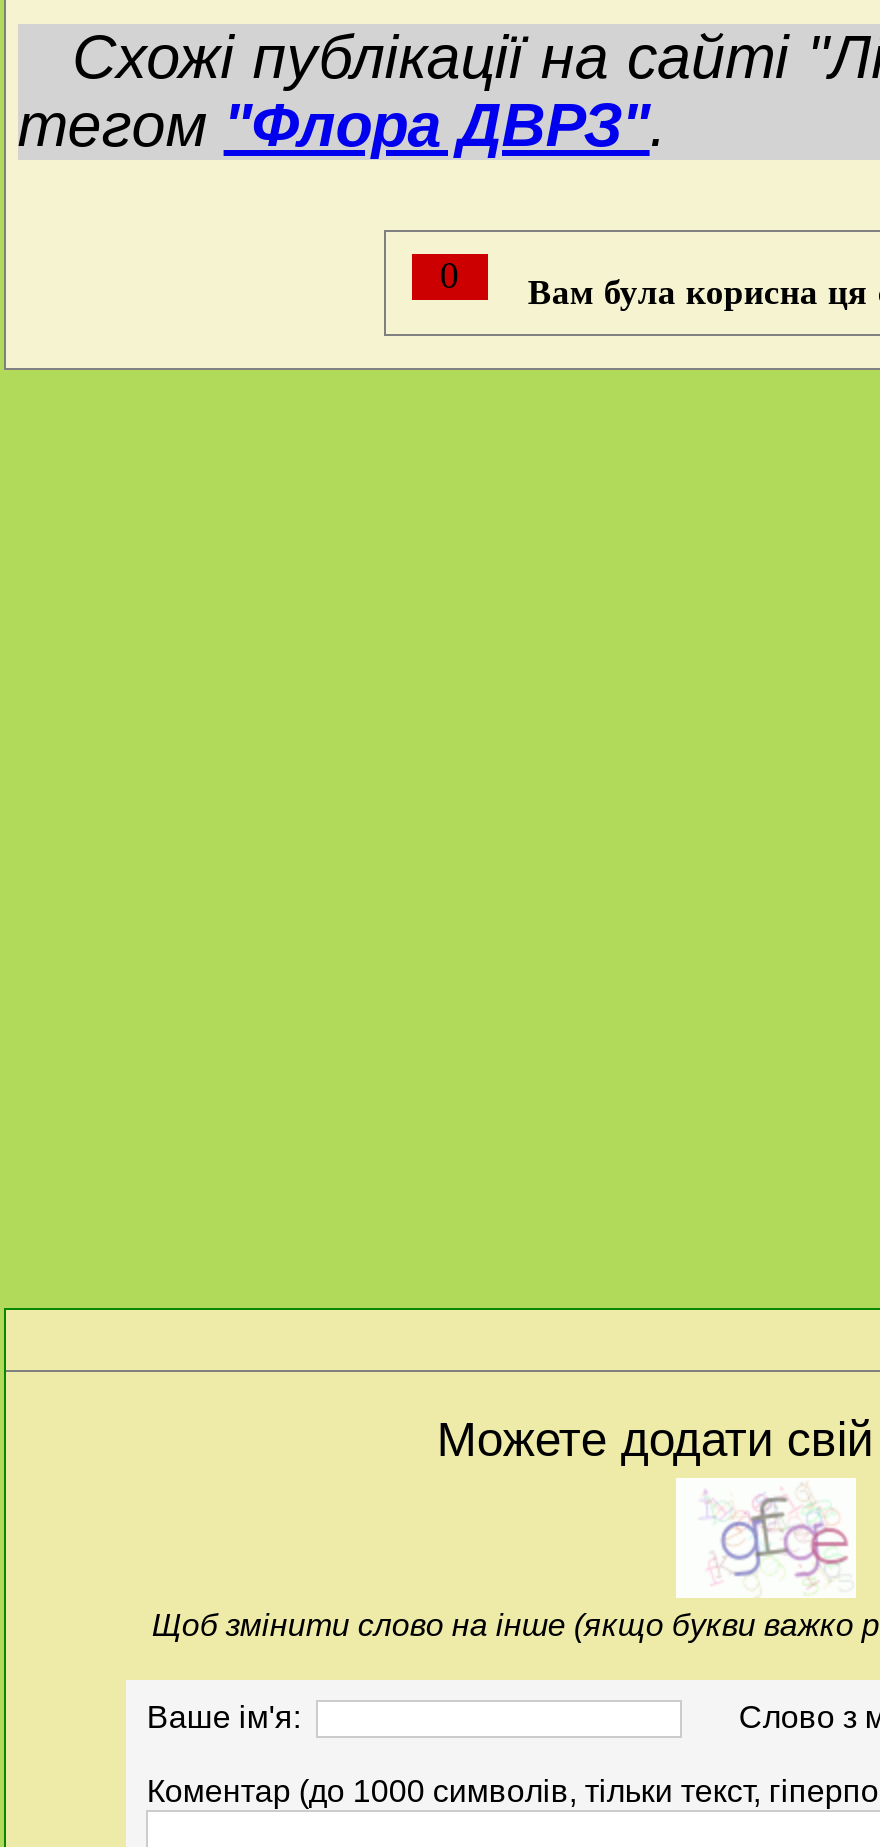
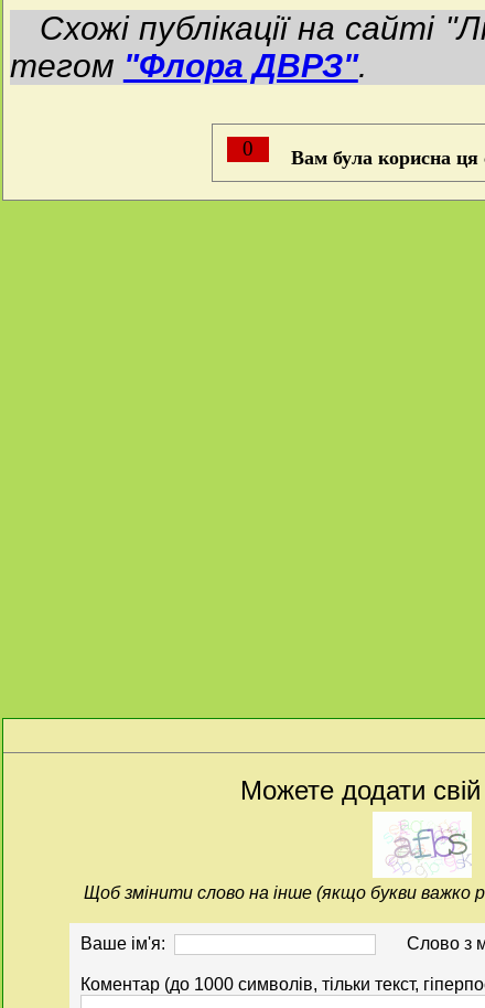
[704,1492,848,1588] [image] -> [394,823,467,870] [image]

